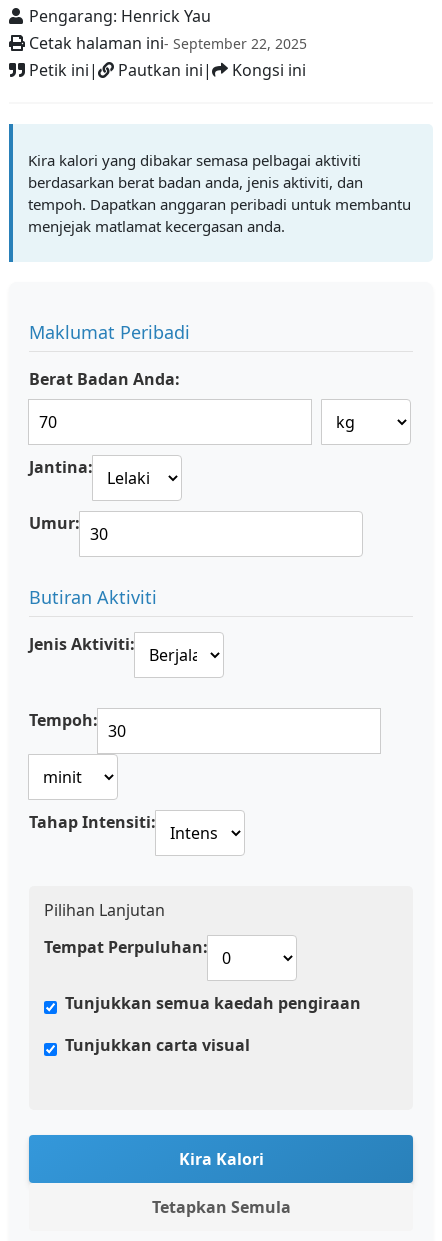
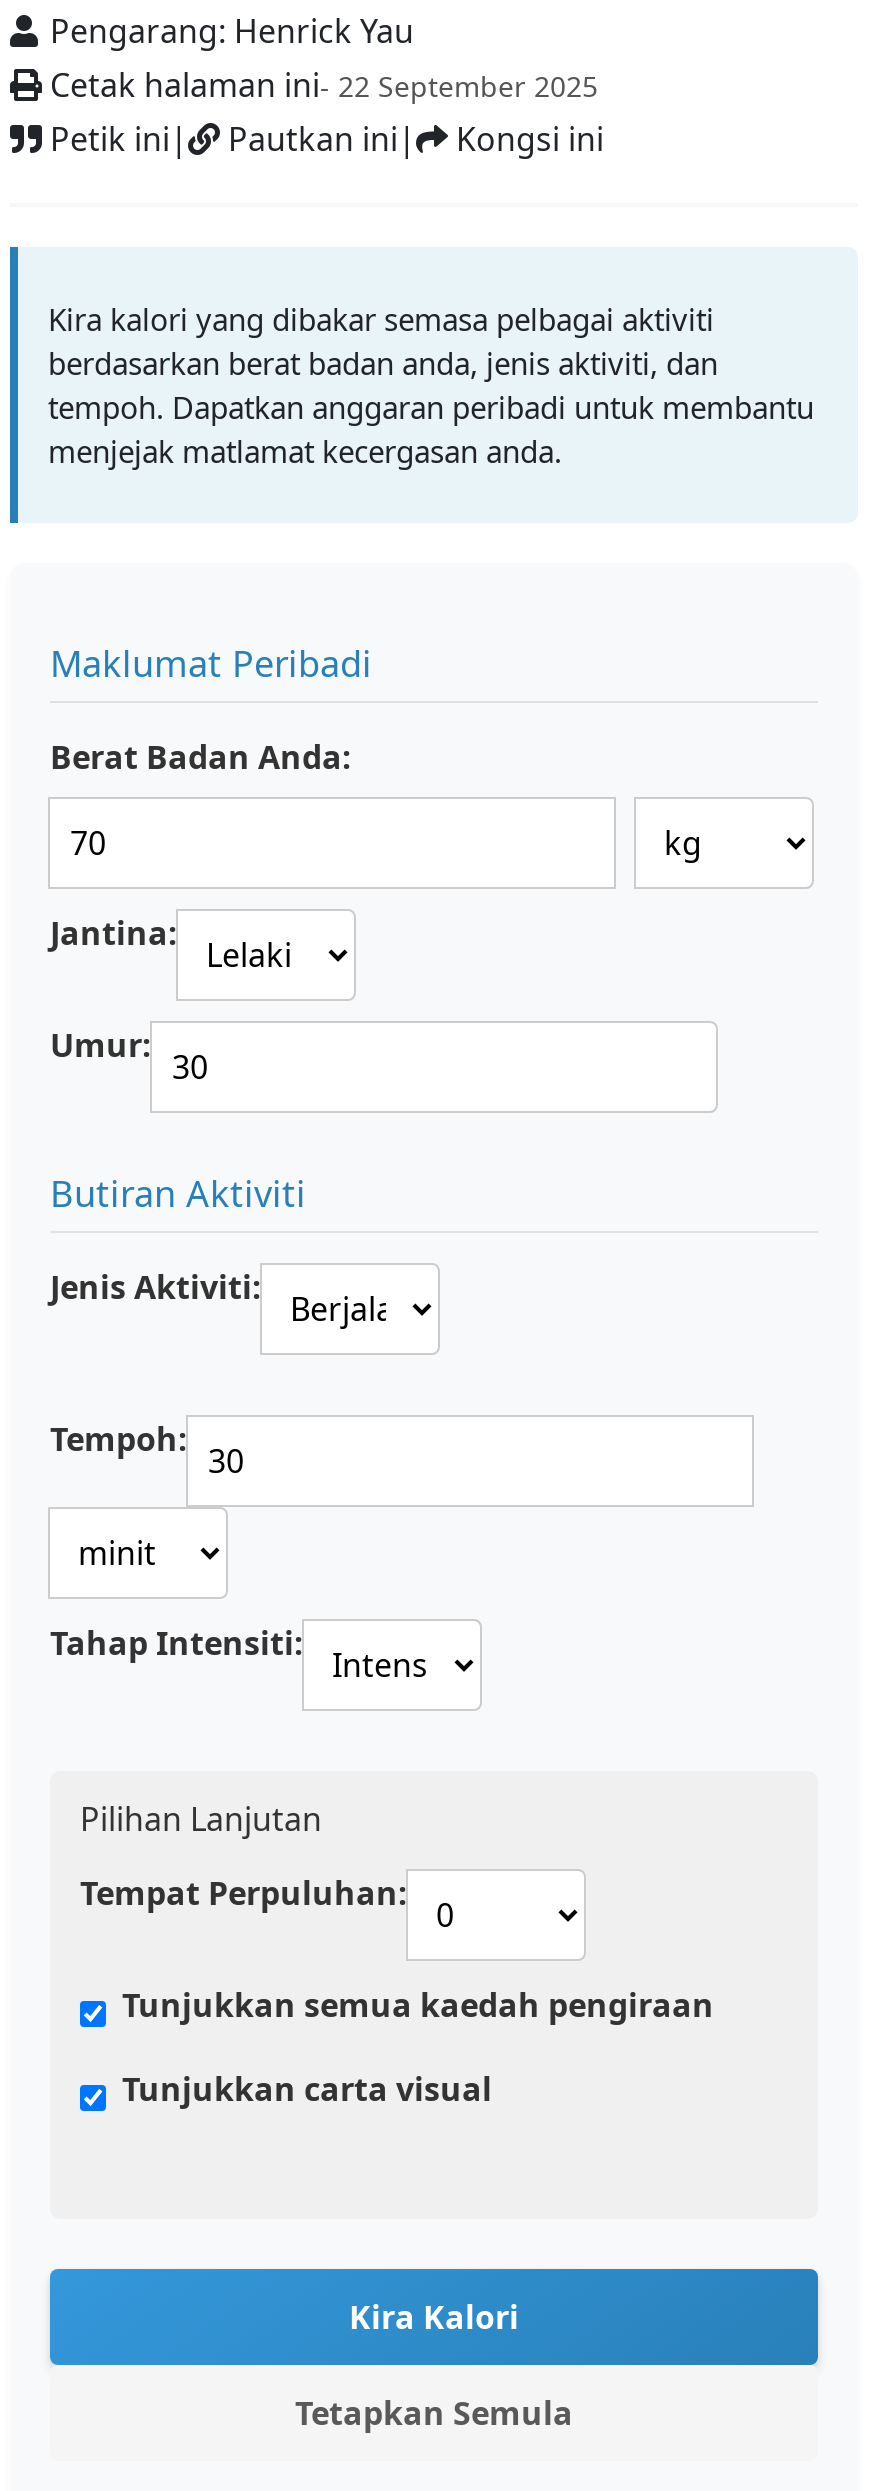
[25,32,307,54] Cetak halaman ini - September 22, 2025 -> [42,63,598,107] Cetak halaman ini - 22 September 2025

